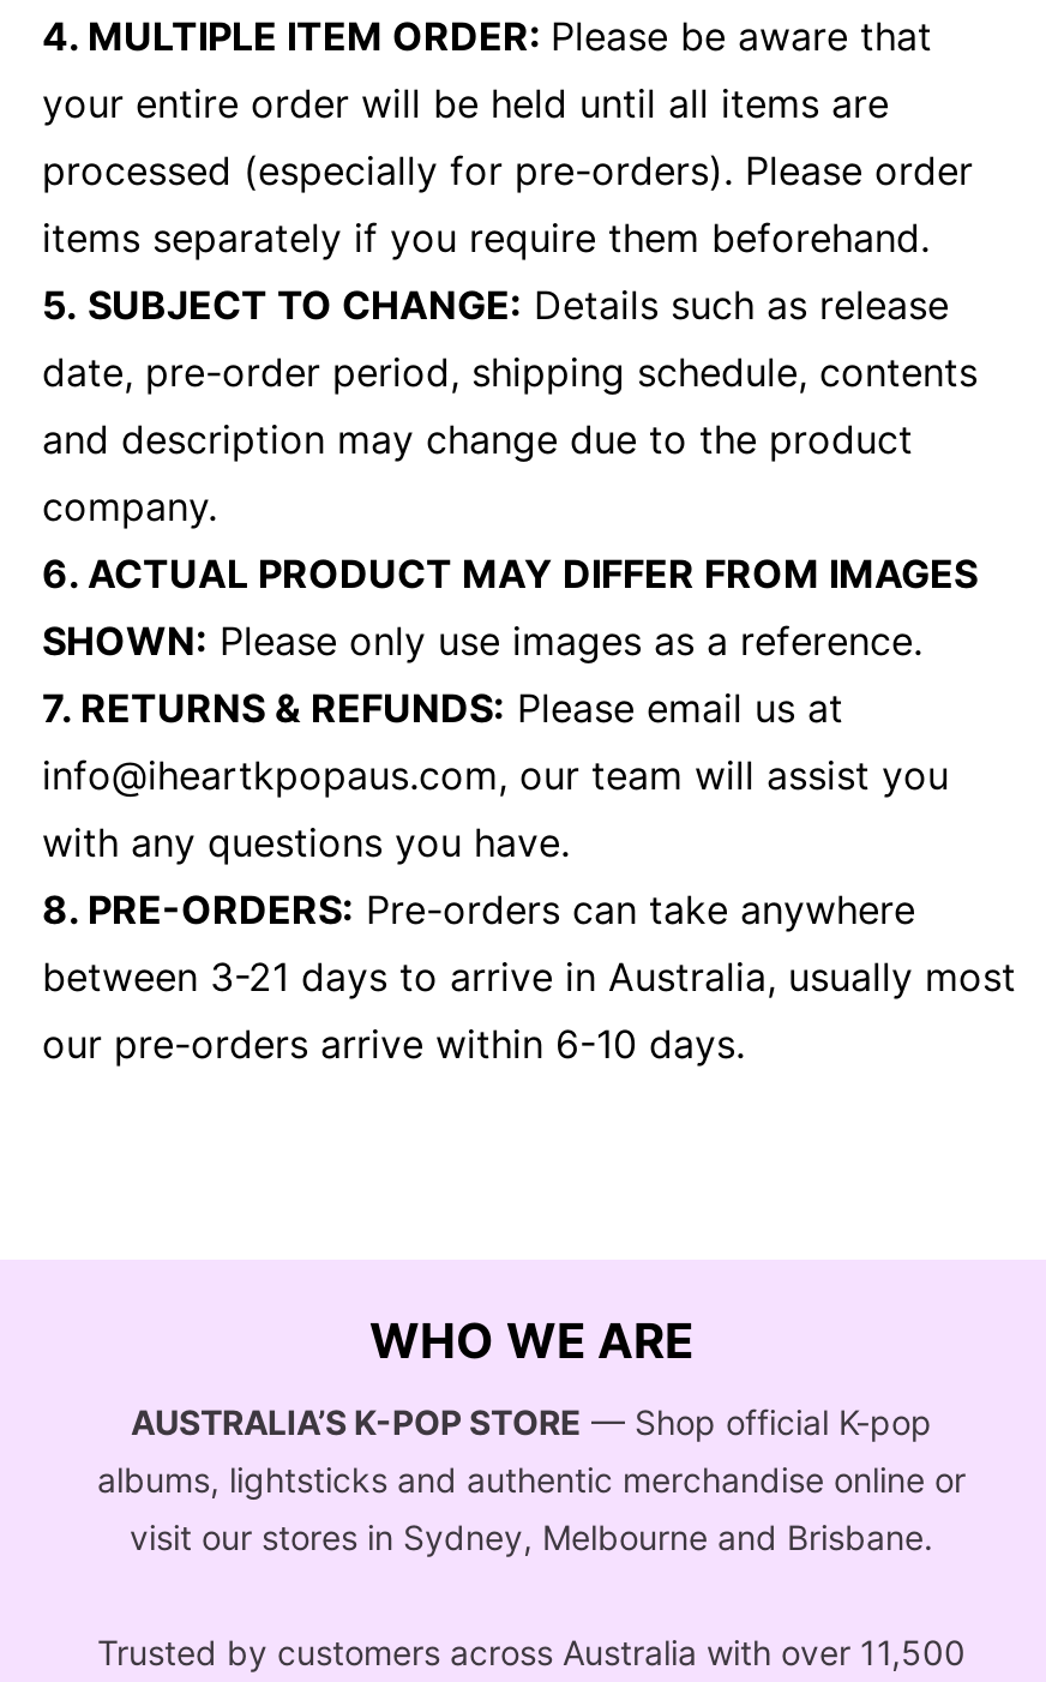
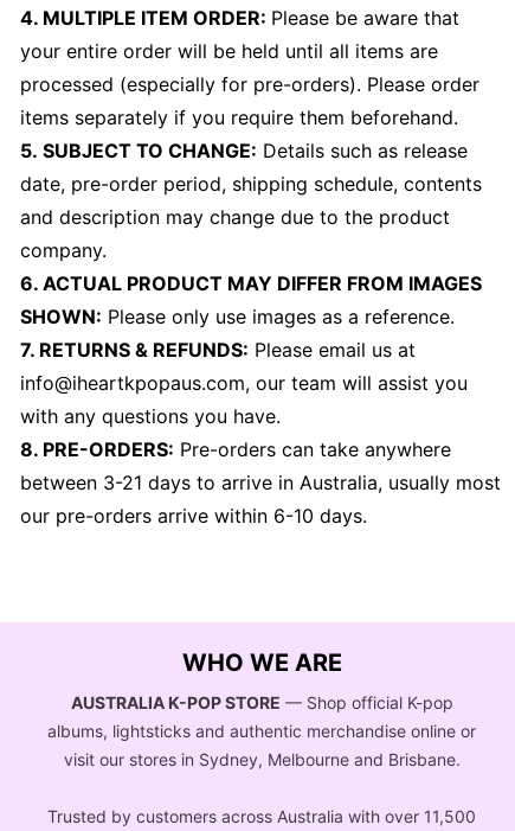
[131,1401,932,1442] AUSTRALIA’S K-POP STORE — Shop official K-pop -> [70,692,453,712] AUSTRALIA K-POP STORE — Shop official K-pop

